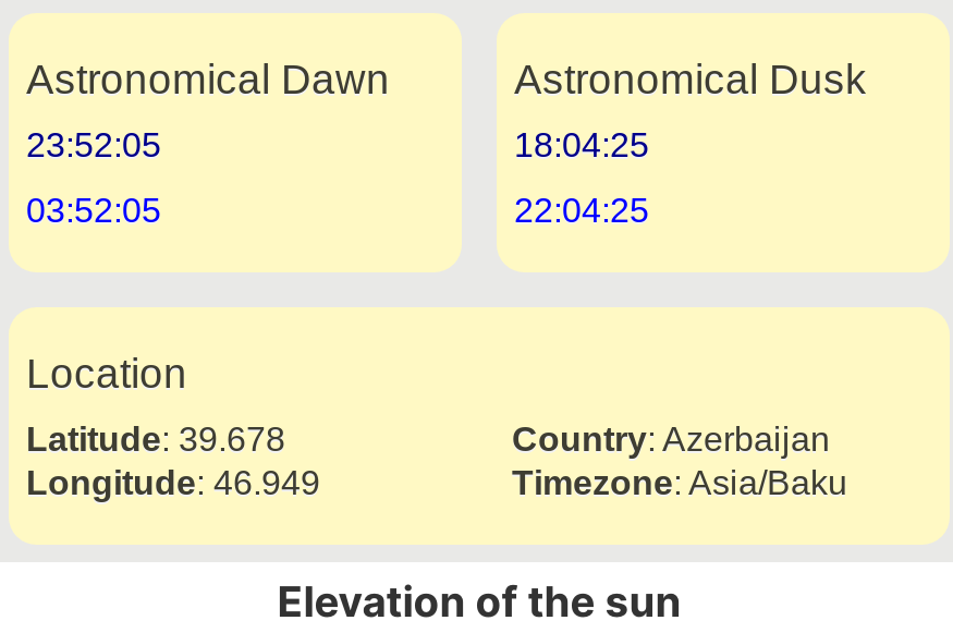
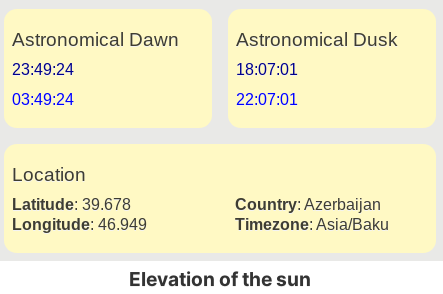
[26,126,161,163] 23:52:05 -> [12,61,74,78] 23:49:24
[514,126,649,163] 18:04:25 -> [236,61,298,78] 18:07:01
[26,192,161,229] 03:52:05 -> [12,91,74,108] 03:49:24
[514,192,649,229] 22:04:25 -> [236,91,298,108] 22:07:01

